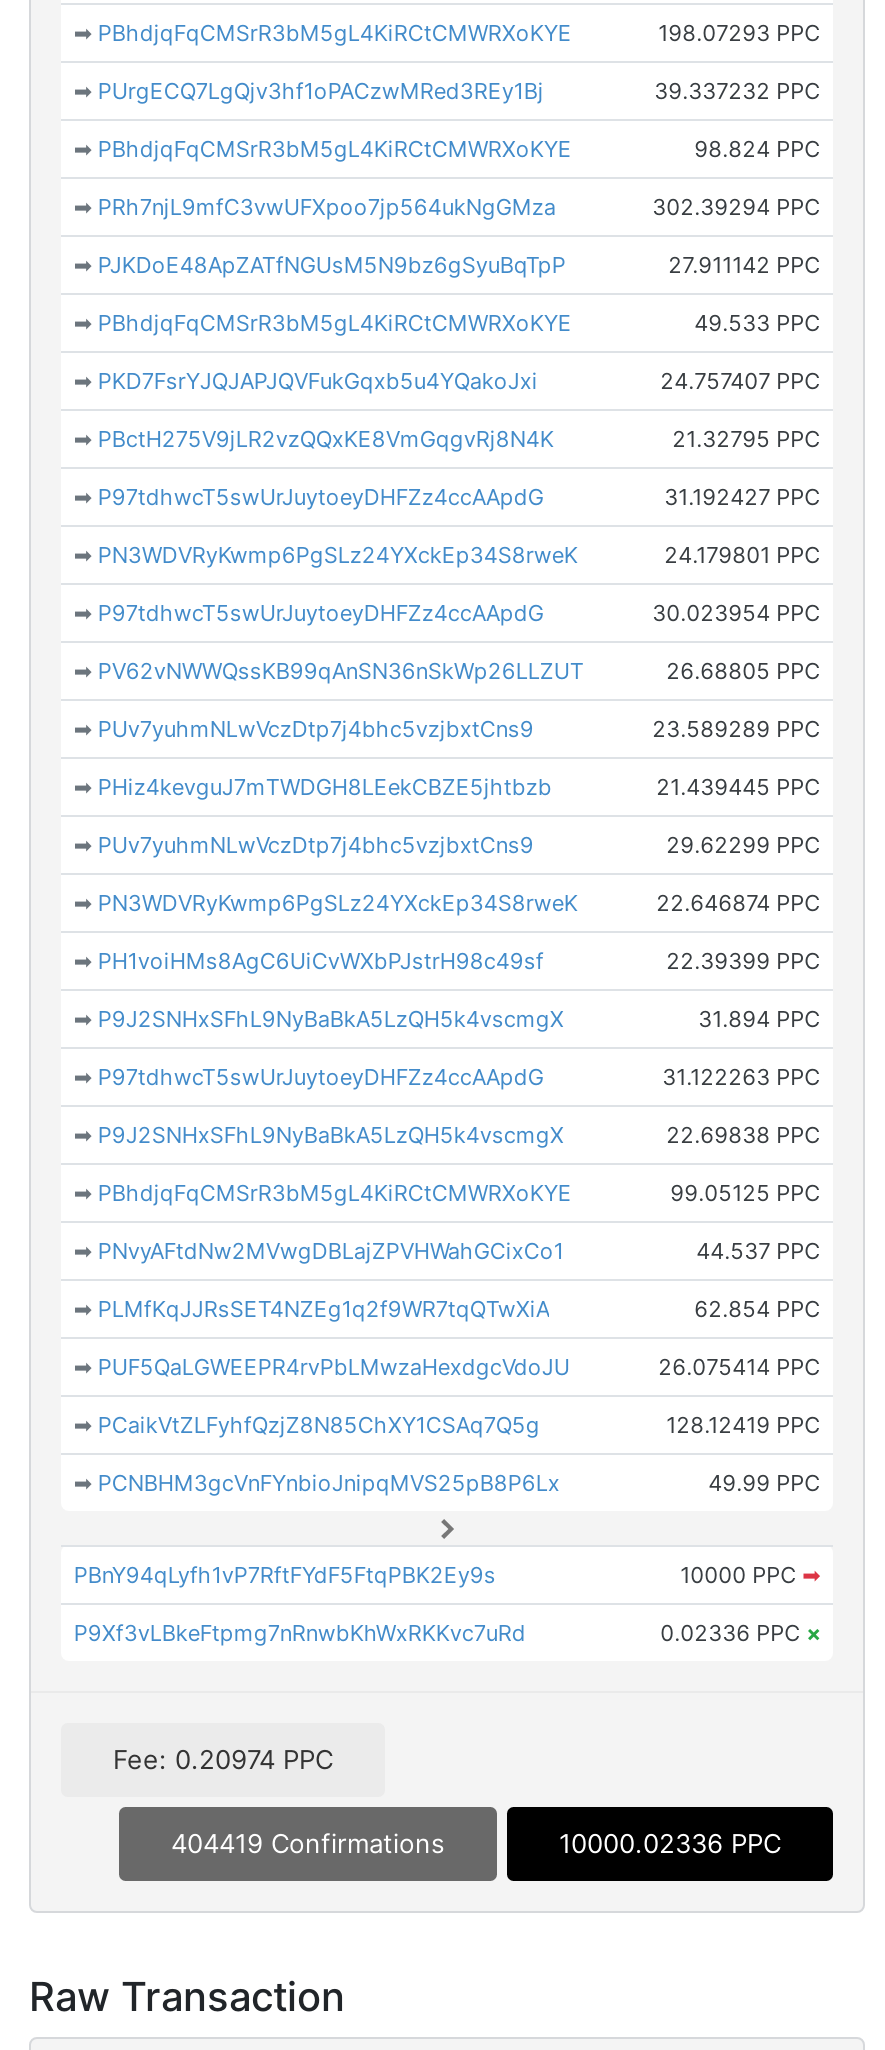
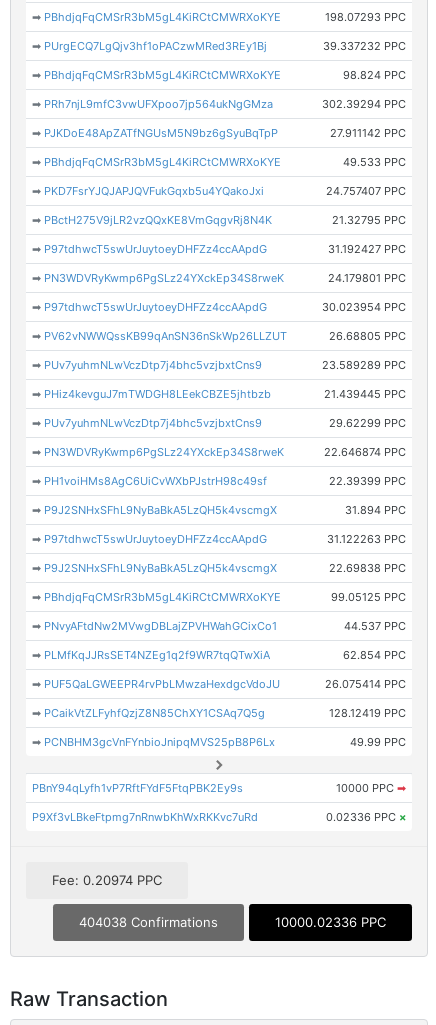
[171,1828,445,1860] 404419 Confirmations -> [79,914,218,930] 404038 Confirmations

